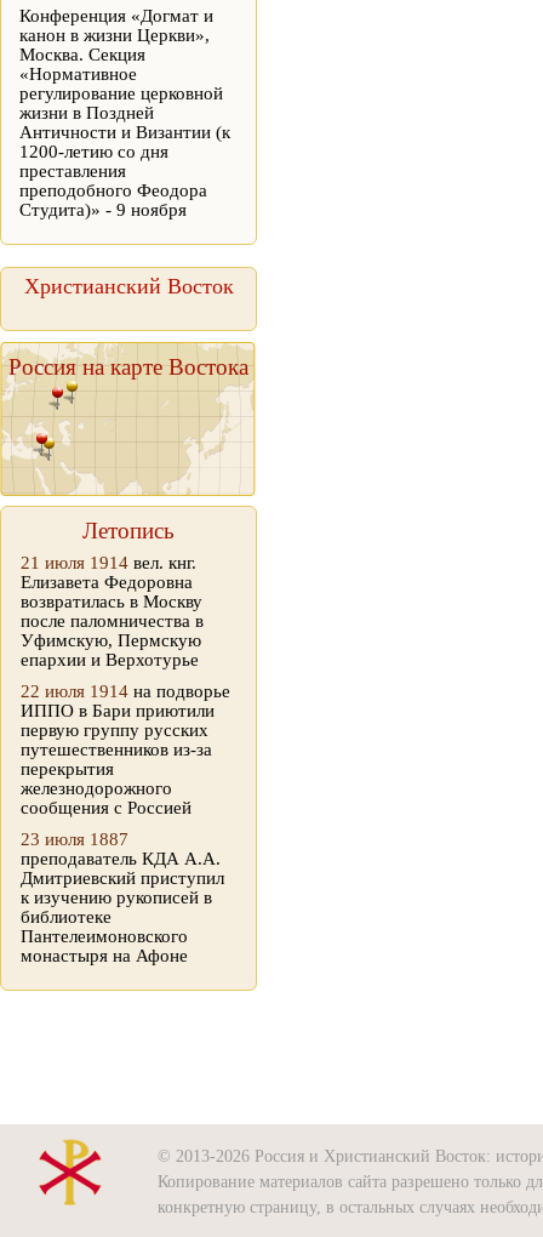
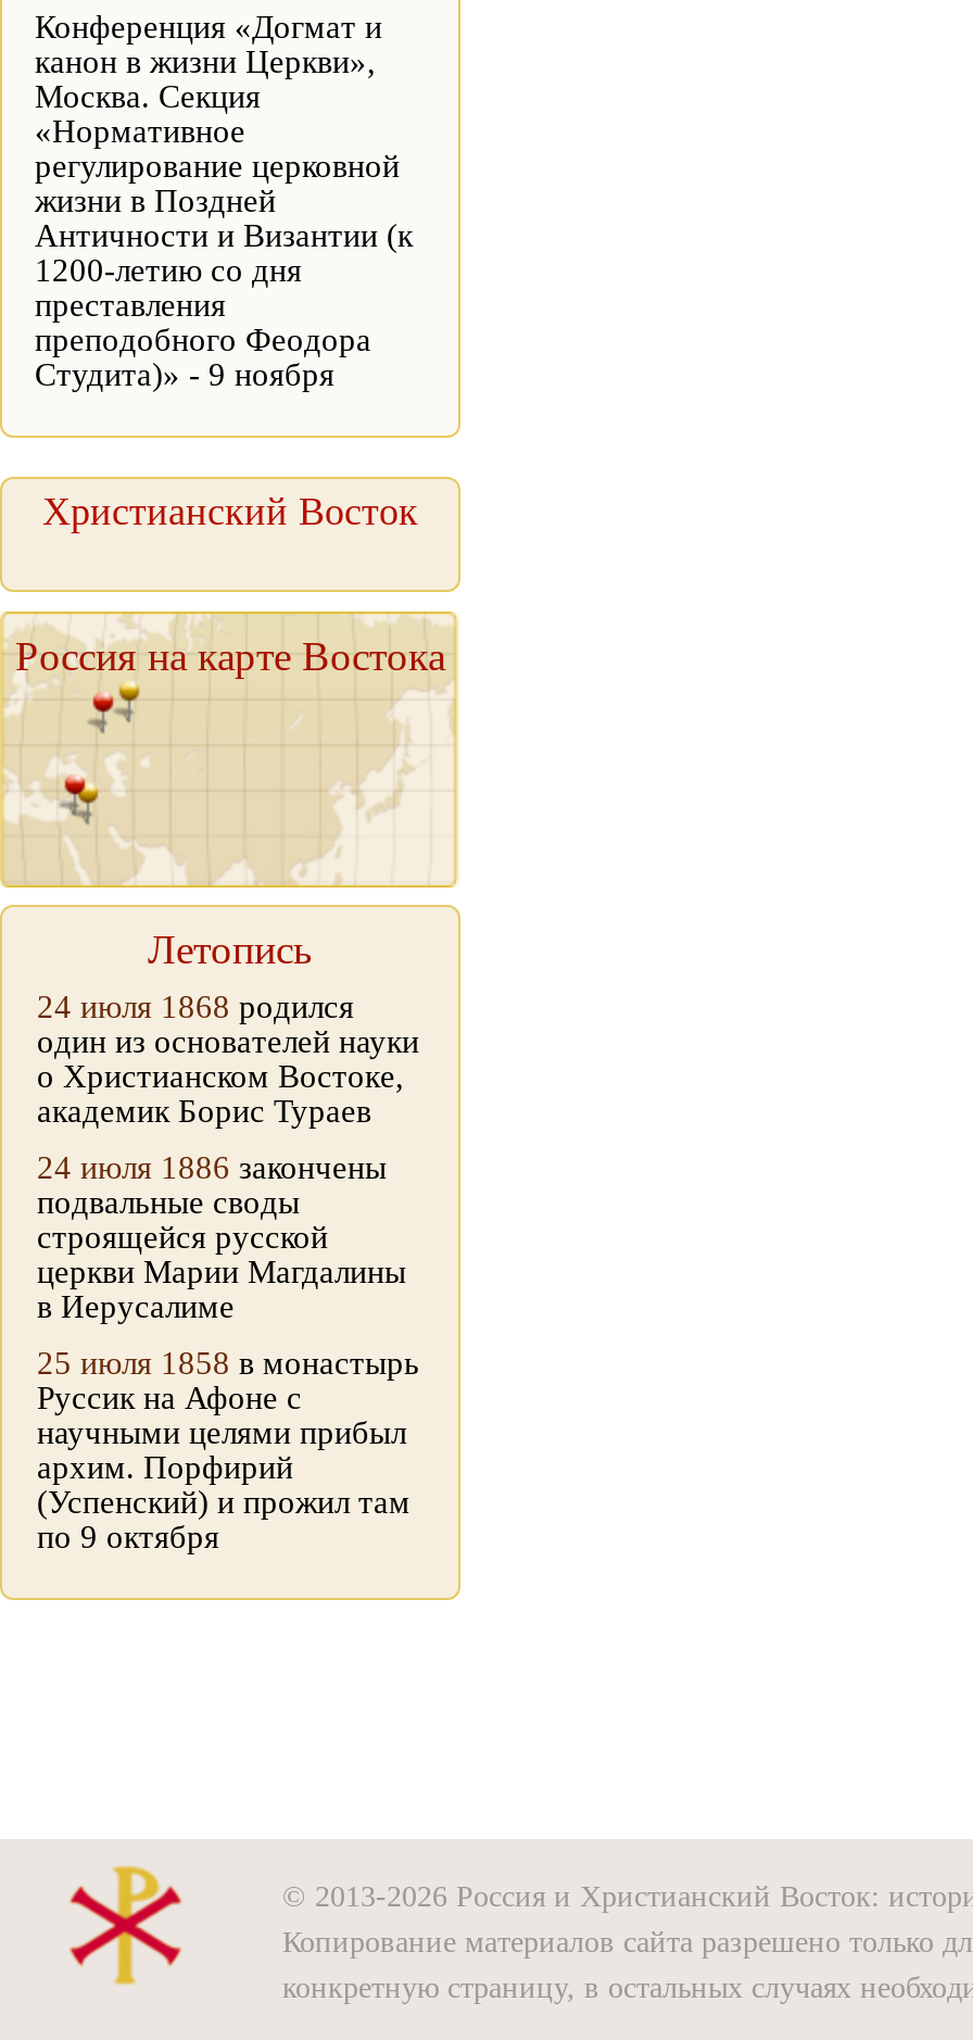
[21,553,204,669] 21 июля 1914 вел. кнг. | Елизавета Федоровна | возвратилась в Москву | после паломничества в | Уфимскую, Пермскую | епархии и Верхотурье -> [37,990,419,1129] 24 июля 1868 родился | один из основателей науки | о Христианском Востоке, | академик Борис Тураев
[21,682,230,817] 22 июля 1914 на подворье | ИППО в Бари приютили | первую группу русских | путешественников из-за | перекрытия | железнодорожного | сообщения с Россией -> [37,1150,406,1324] 24 июля 1886 закончены | подвальные своды | строящейся русской | церкви Марии Магдалины | в Иерусалиме
[21,830,224,965] 23 июля 1887 | преподаватель КДА А.А. | Дмитриевский приступил | к изучению рукописей в | библиотеке | Пантелеимоновского | монастыря на Афоне -> [37,1346,419,1554] 25 июля 1858 в монастырь | Руссик на Афоне с | научными целями прибыл | архим. Порфирий | (Успенский) и прожил там | по 9 октября

